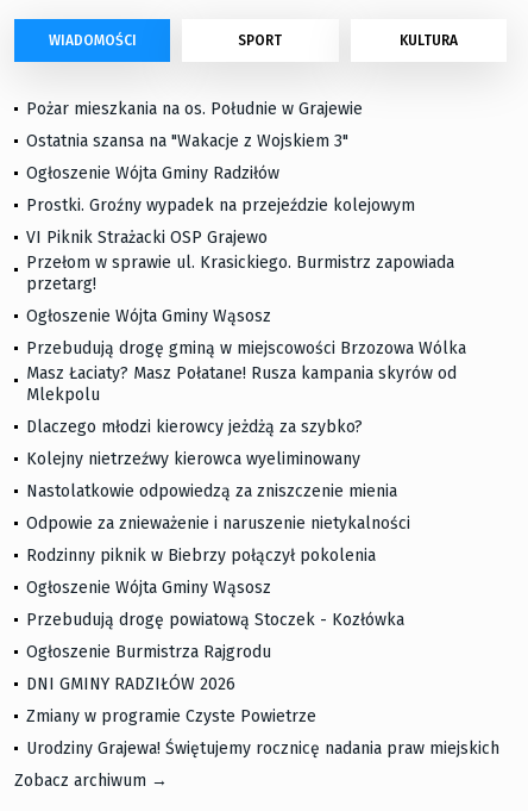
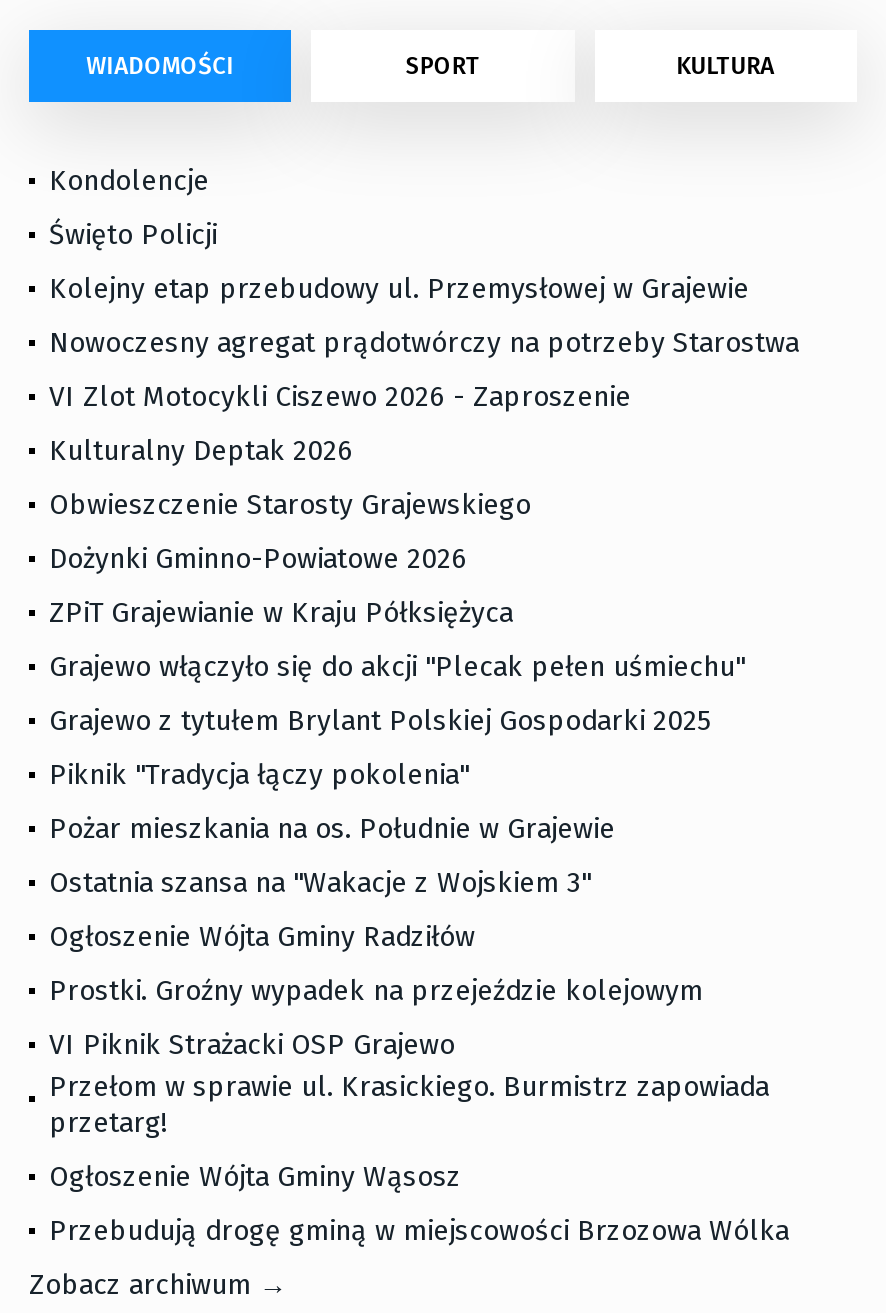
none -> [49,163,799,791] Kondolencje | Święto Policji | Kolejny etap przebudowy ul. Przemysłowej w Grajewie | Nowoczesny agregat prądotwórczy na potrzeby Starostwa | VI Zlot Motocykli Ciszewo 2026 - Zaproszenie | Kulturalny Deptak 2026 | Obwieszczenie Starosty Grajewskiego | Dożynki Gminno-Powiatowe 2026 | ZPiT Grajewianie w Kraju Półksiężyca | Grajewo włączyło się do akcji "Plecak pełen uśmiechu" | Grajewo z tytułem Brylant Polskiej Gospodarki 2025 | Piknik "Tradycja łączy pokolenia"
moved [26,98,466,358] -> [49,811,789,1247]: Pożar mieszkania na os. Południe w Grajewie | Ostatnia szansa na "Wakacje z Wojskiem 3" | Ogłoszenie Wójta Gminy Radziłów | ... | Ogłoszenie Wójta Gminy Wąsosz | Przebudują drogę gminą w miejscowości Brzozowa Wólka
[26,363,499,758] Masz Łaciaty? Masz Połatane! Rusza kampania skyrów od | Mlekpolu | Dlaczego młodzi kierowcy jeżdżą za szybko? | Kolejny nietrzeźwy kierowca wyeliminowany | Nastolatkowie odpowiedzą za zniszczenie mienia | Odpowie za znieważenie i naruszenie nietykalności | Rodzinny piknik w Biebrzy połączył pokolenia | Ogłoszenie Wójta Gminy Wąsosz | Przebudują drogę powiatową Stoczek - Kozłówka | Ogłoszenie Burmistrza Rajgrodu | DNI GMINY RADZIŁÓW 2026 | Zmiany w programie Czyste Powietrze | Urodziny Grajewa! Świętujemy rocznicę nadania praw miejskich -> none

